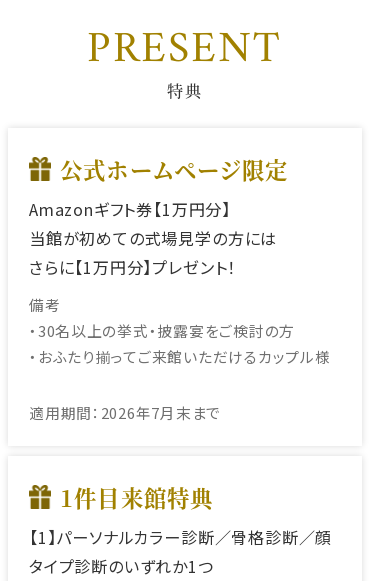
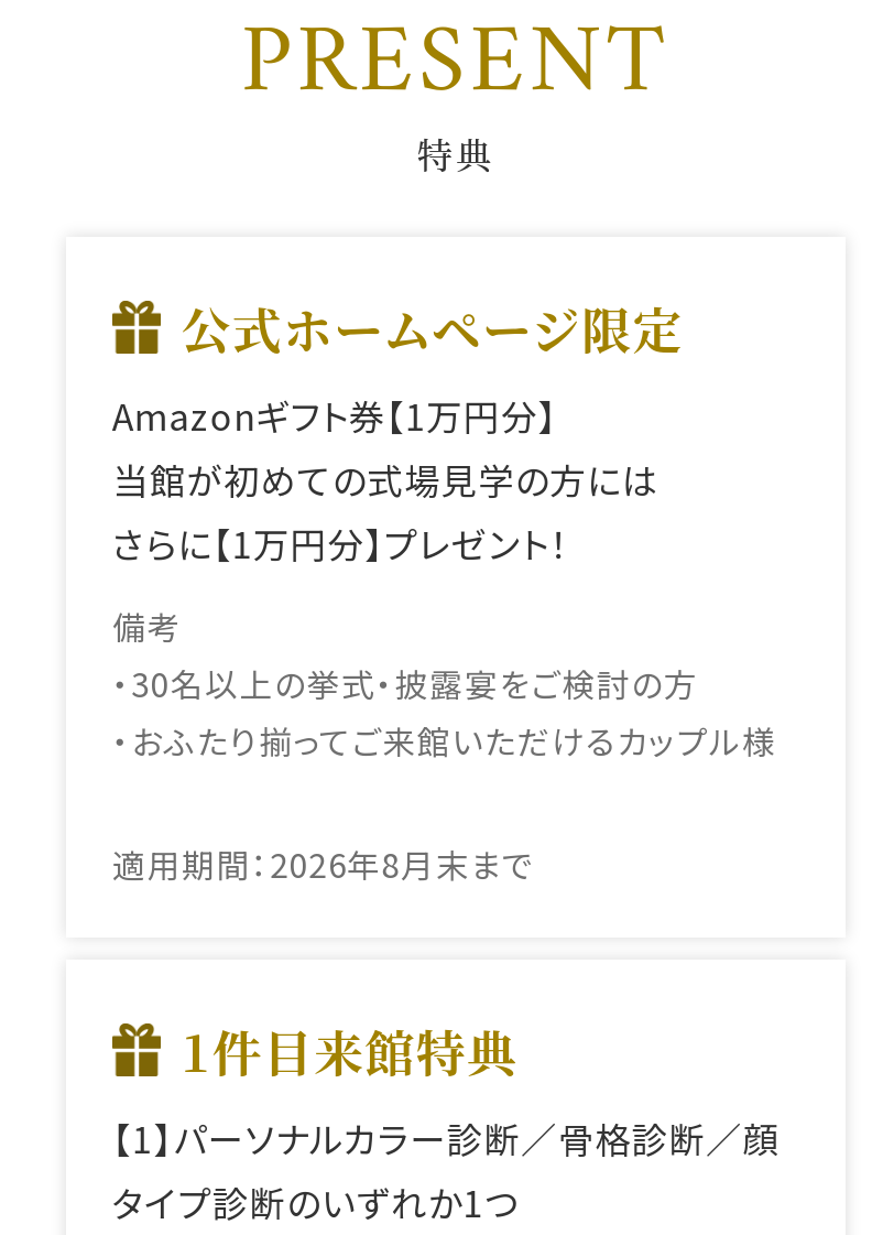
[29,402,221,423] 適用期間：2026年7月末まで -> [112,841,535,887] 適用期間：2026年8月末まで

